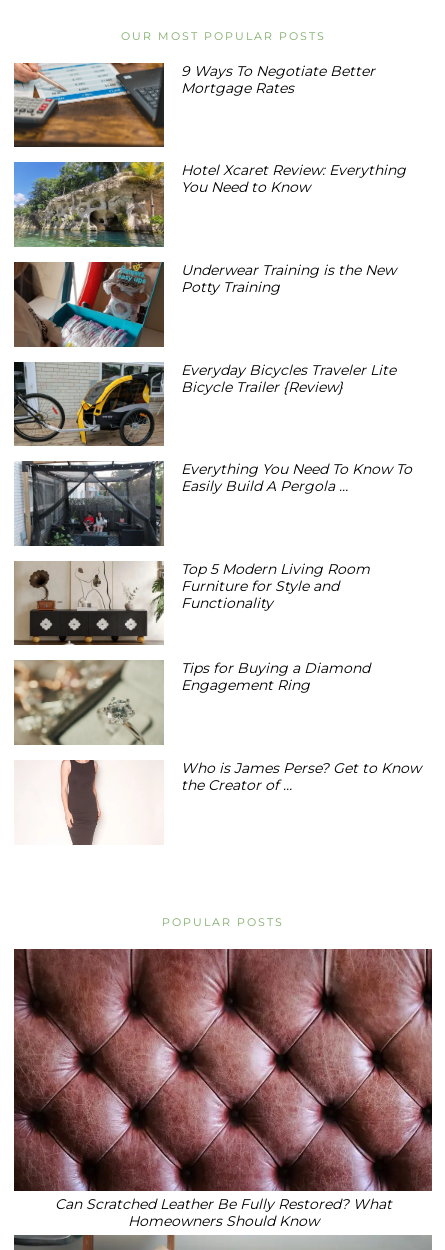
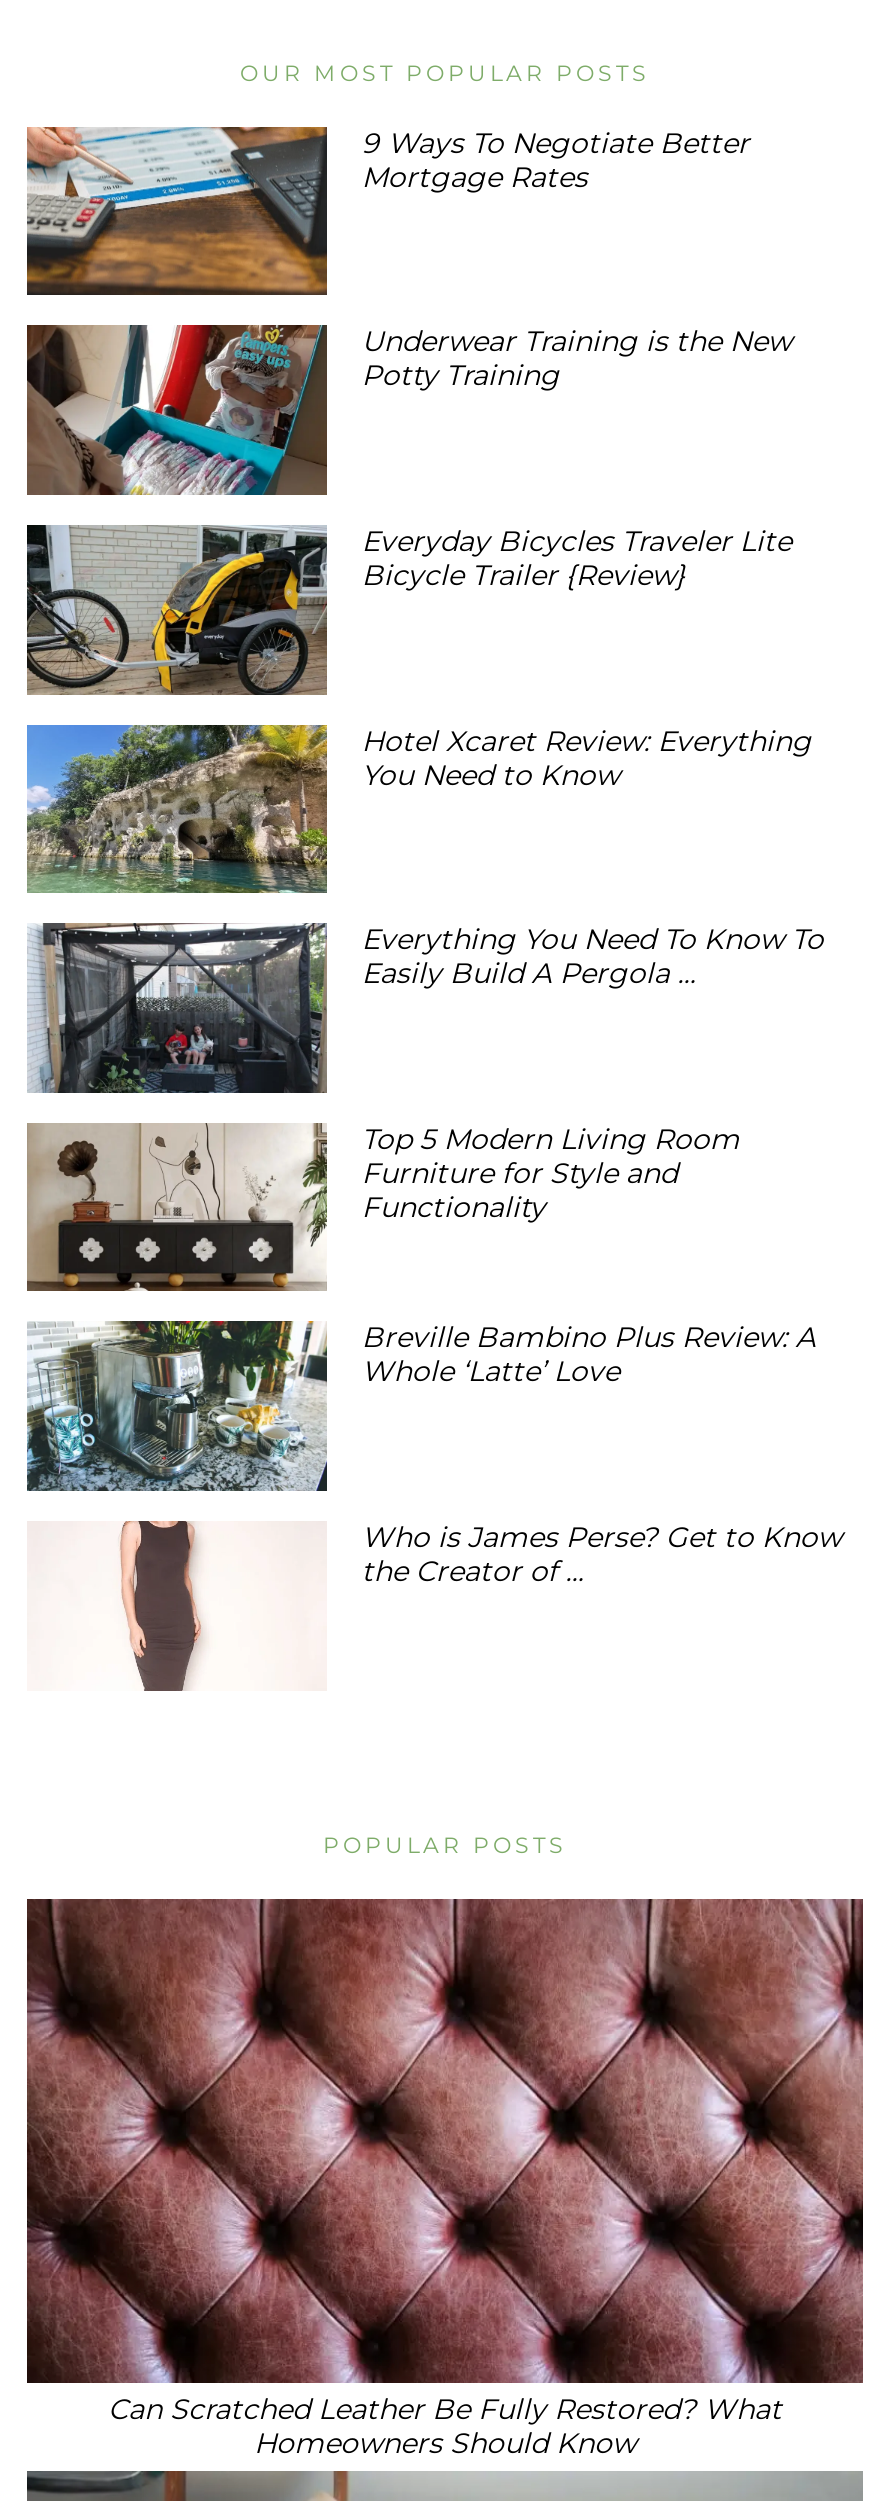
moved [13,161,406,247] -> [27,722,811,895]: [image] | Hotel Xcaret Review: Everything | You Need to Know
moved [14,260,396,396] -> [27,321,791,593]: [image] | Underwear Training is the New | Potty Training | Everyday Bicycles Traveler Lite | Bicycle Trailer {Review}
moved [12,361,166,448] -> [23,523,331,697]: [image]
[13,659,370,746] [image] | Tips for Buying a Diamond | Engagement Ring -> [25,1320,815,1491] [image] | Breville Bambino Plus Review: A | Whole ‘Latte’ Love

